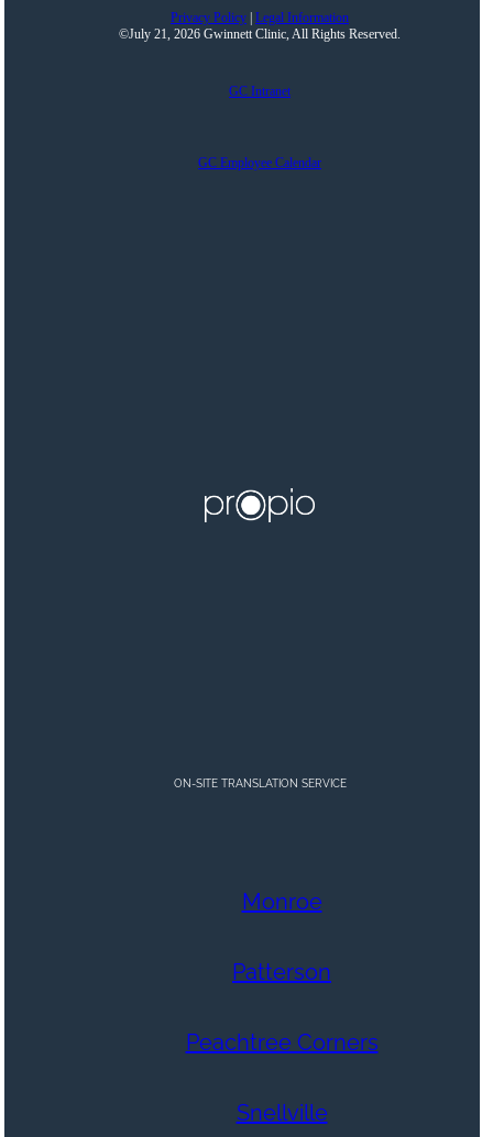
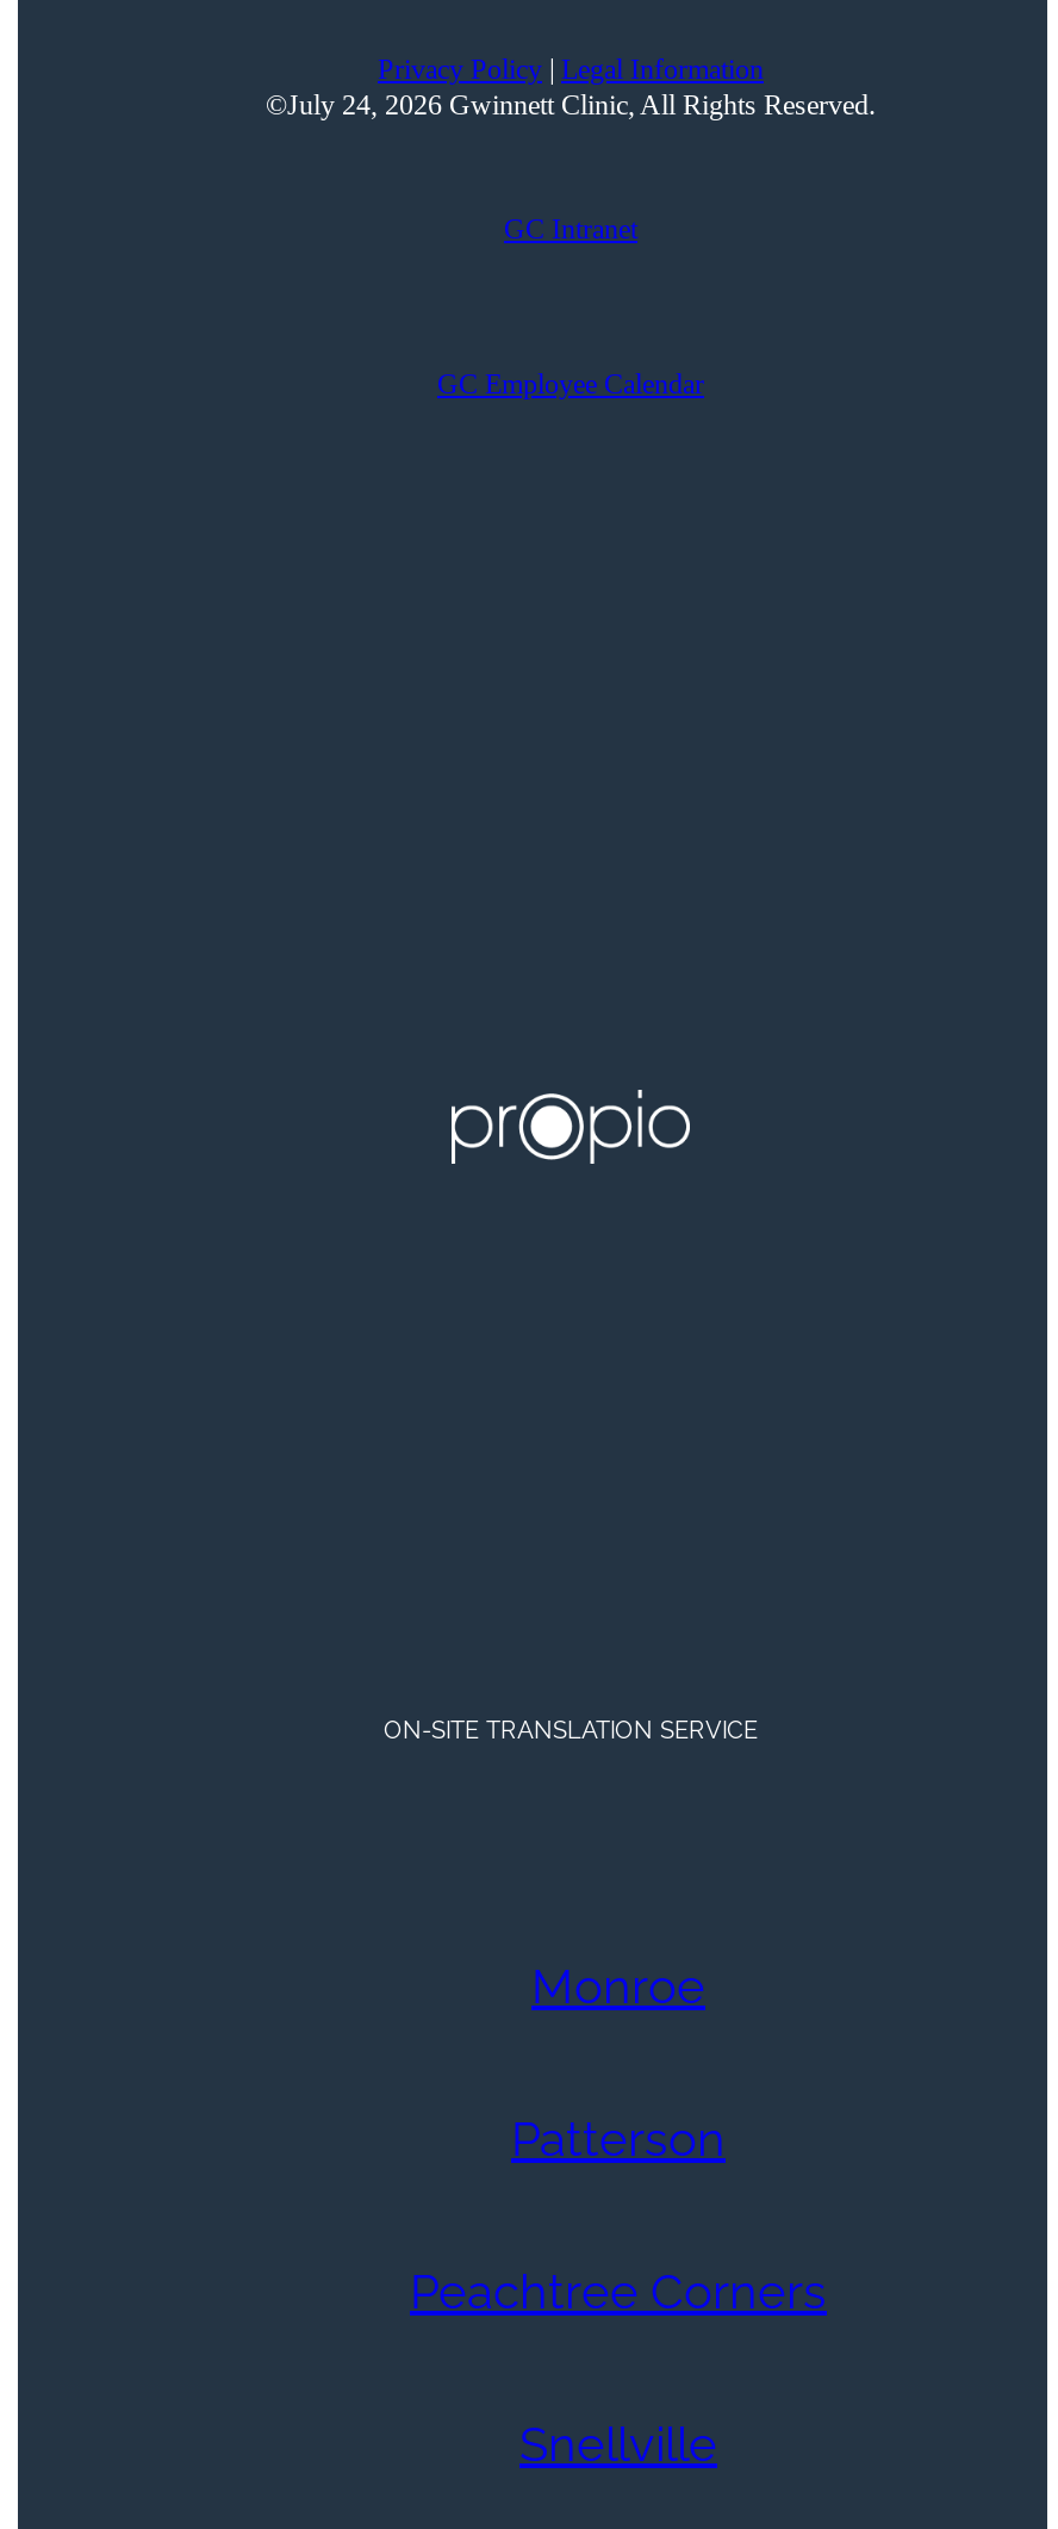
[119,27,401,42] ©July 21, 2026 Gwinnett Clinic, All Rights Reserved. -> [266,89,876,123] ©July 24, 2026 Gwinnett Clinic, All Rights Reserved.

